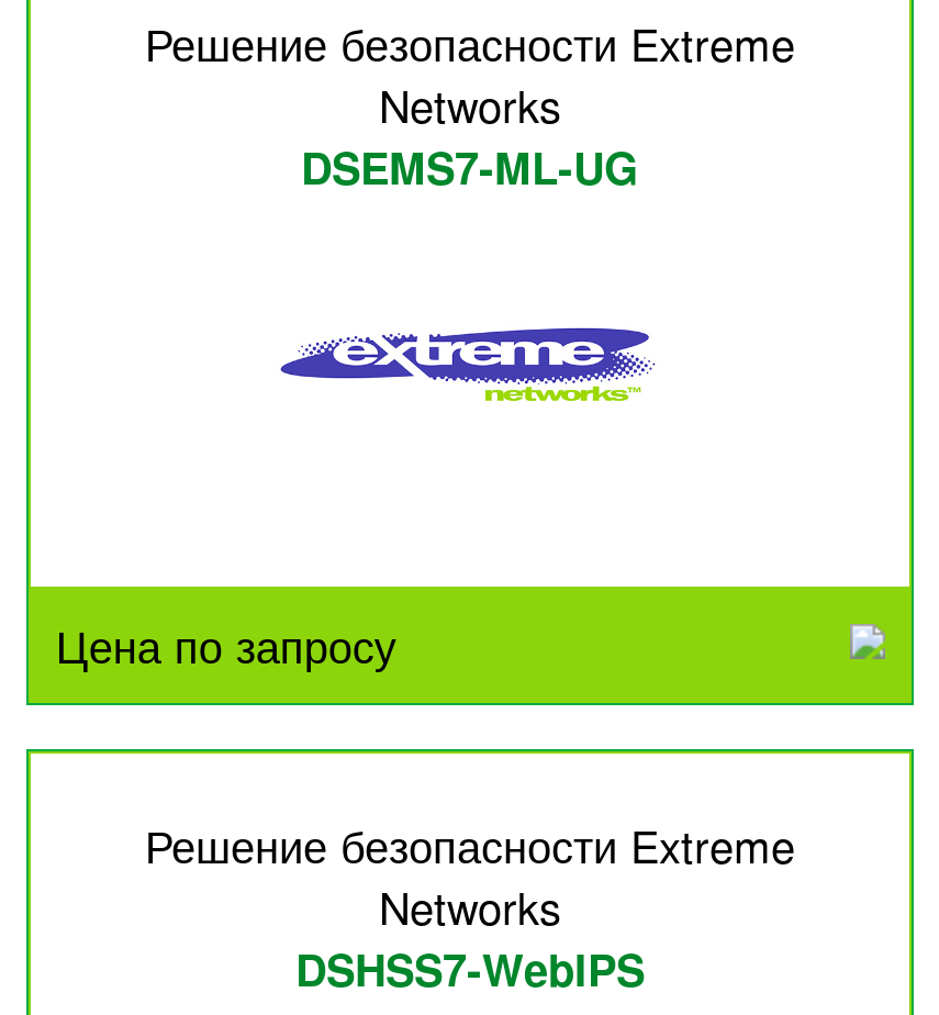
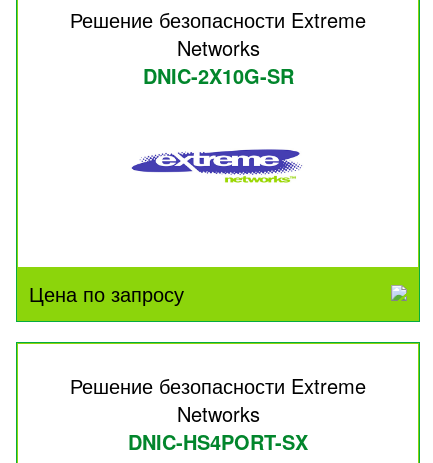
[301,133,639,197] DSEMS7-ML-UG -> [142,61,293,90] DNIC-2X10G-SR
[295,936,645,1000] DSHSS7-WebIPS -> [128,427,308,456] DNIC-HS4PORT-SX

